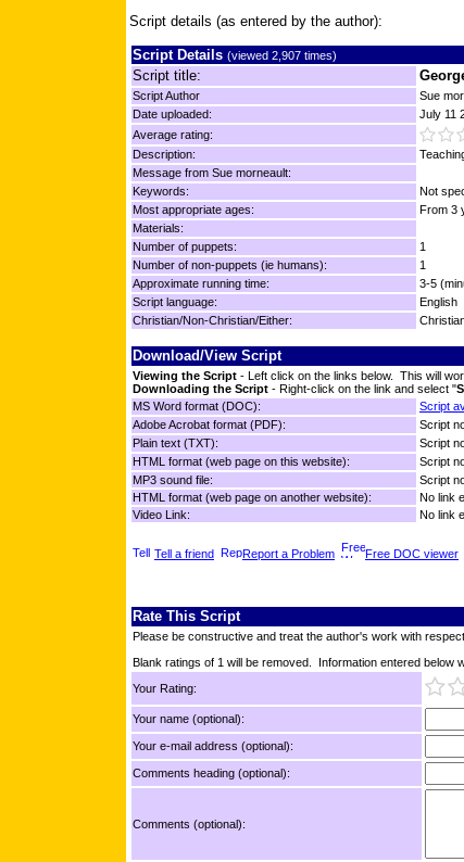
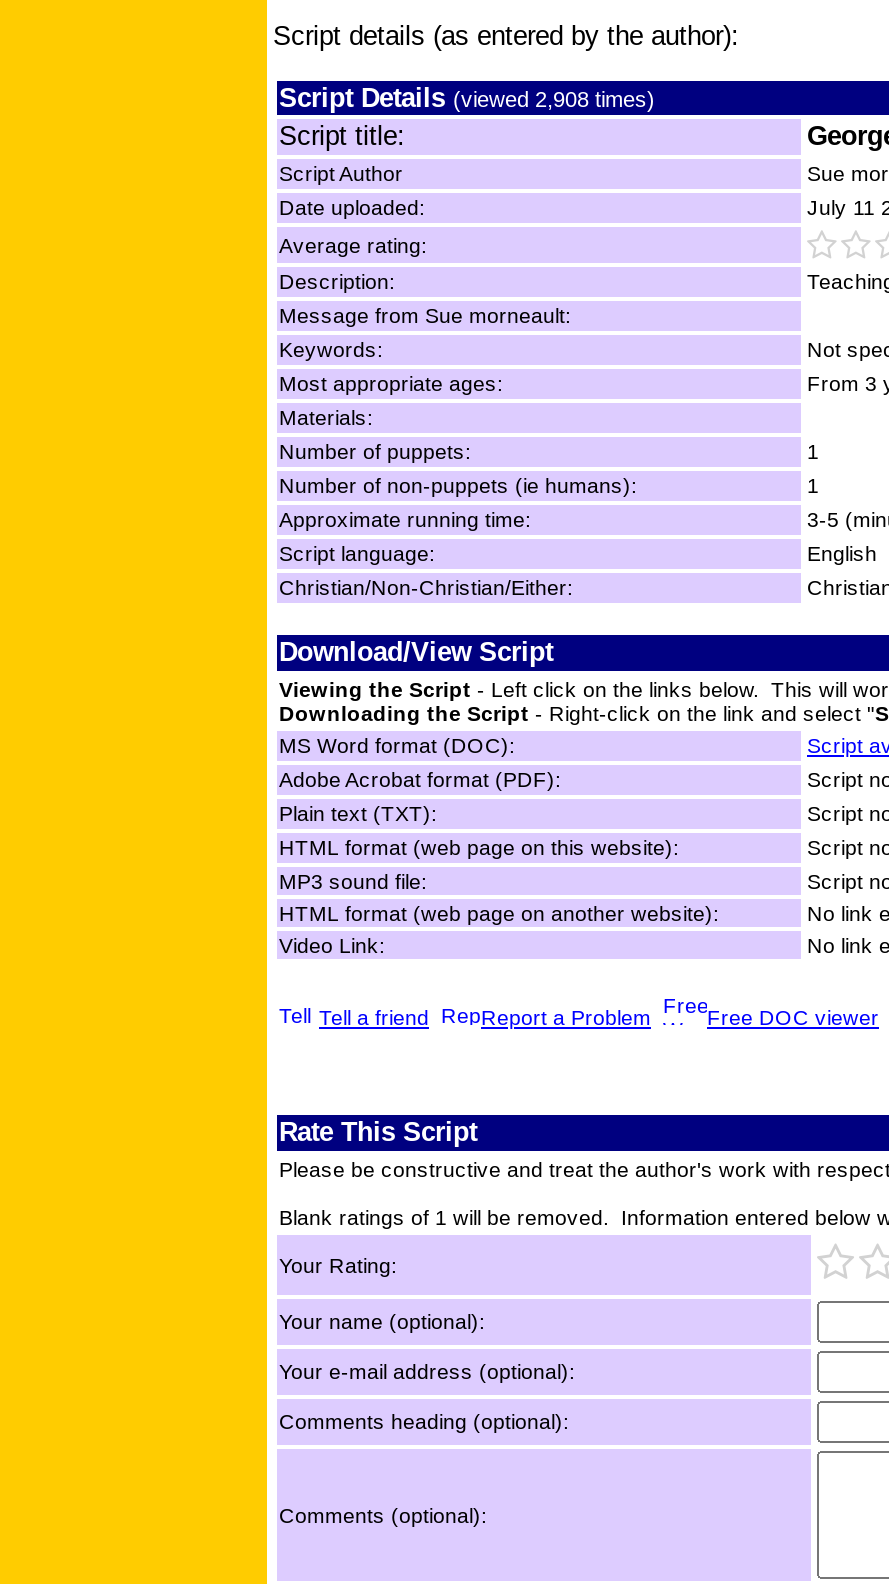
[133,47,337,63] Script Details (viewed 2,907 times) -> [279,84,655,114] Script Details (viewed 2,908 times)

